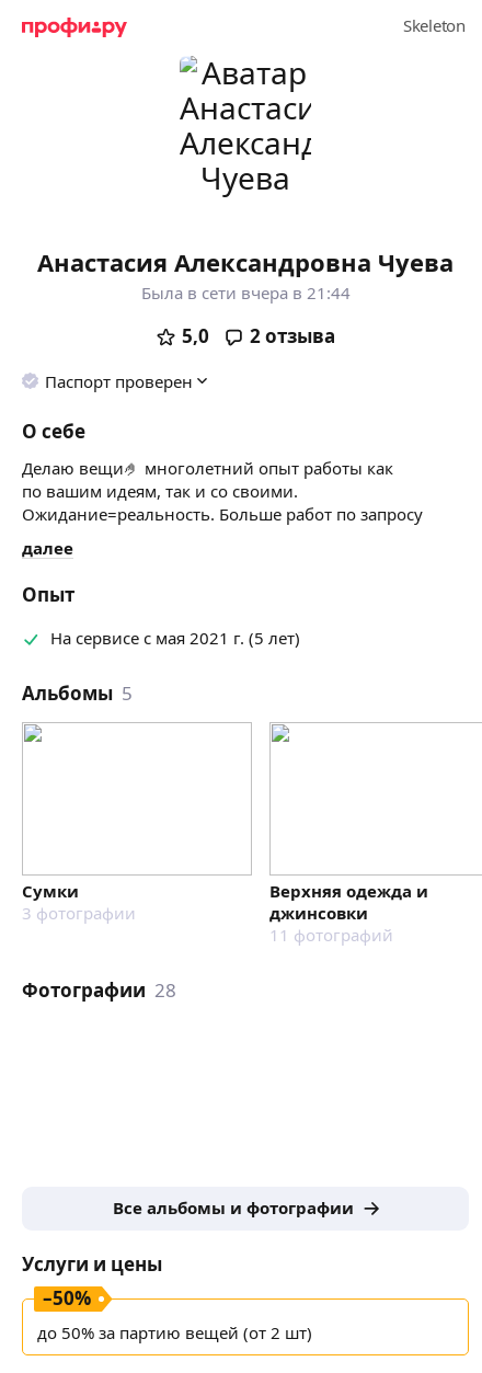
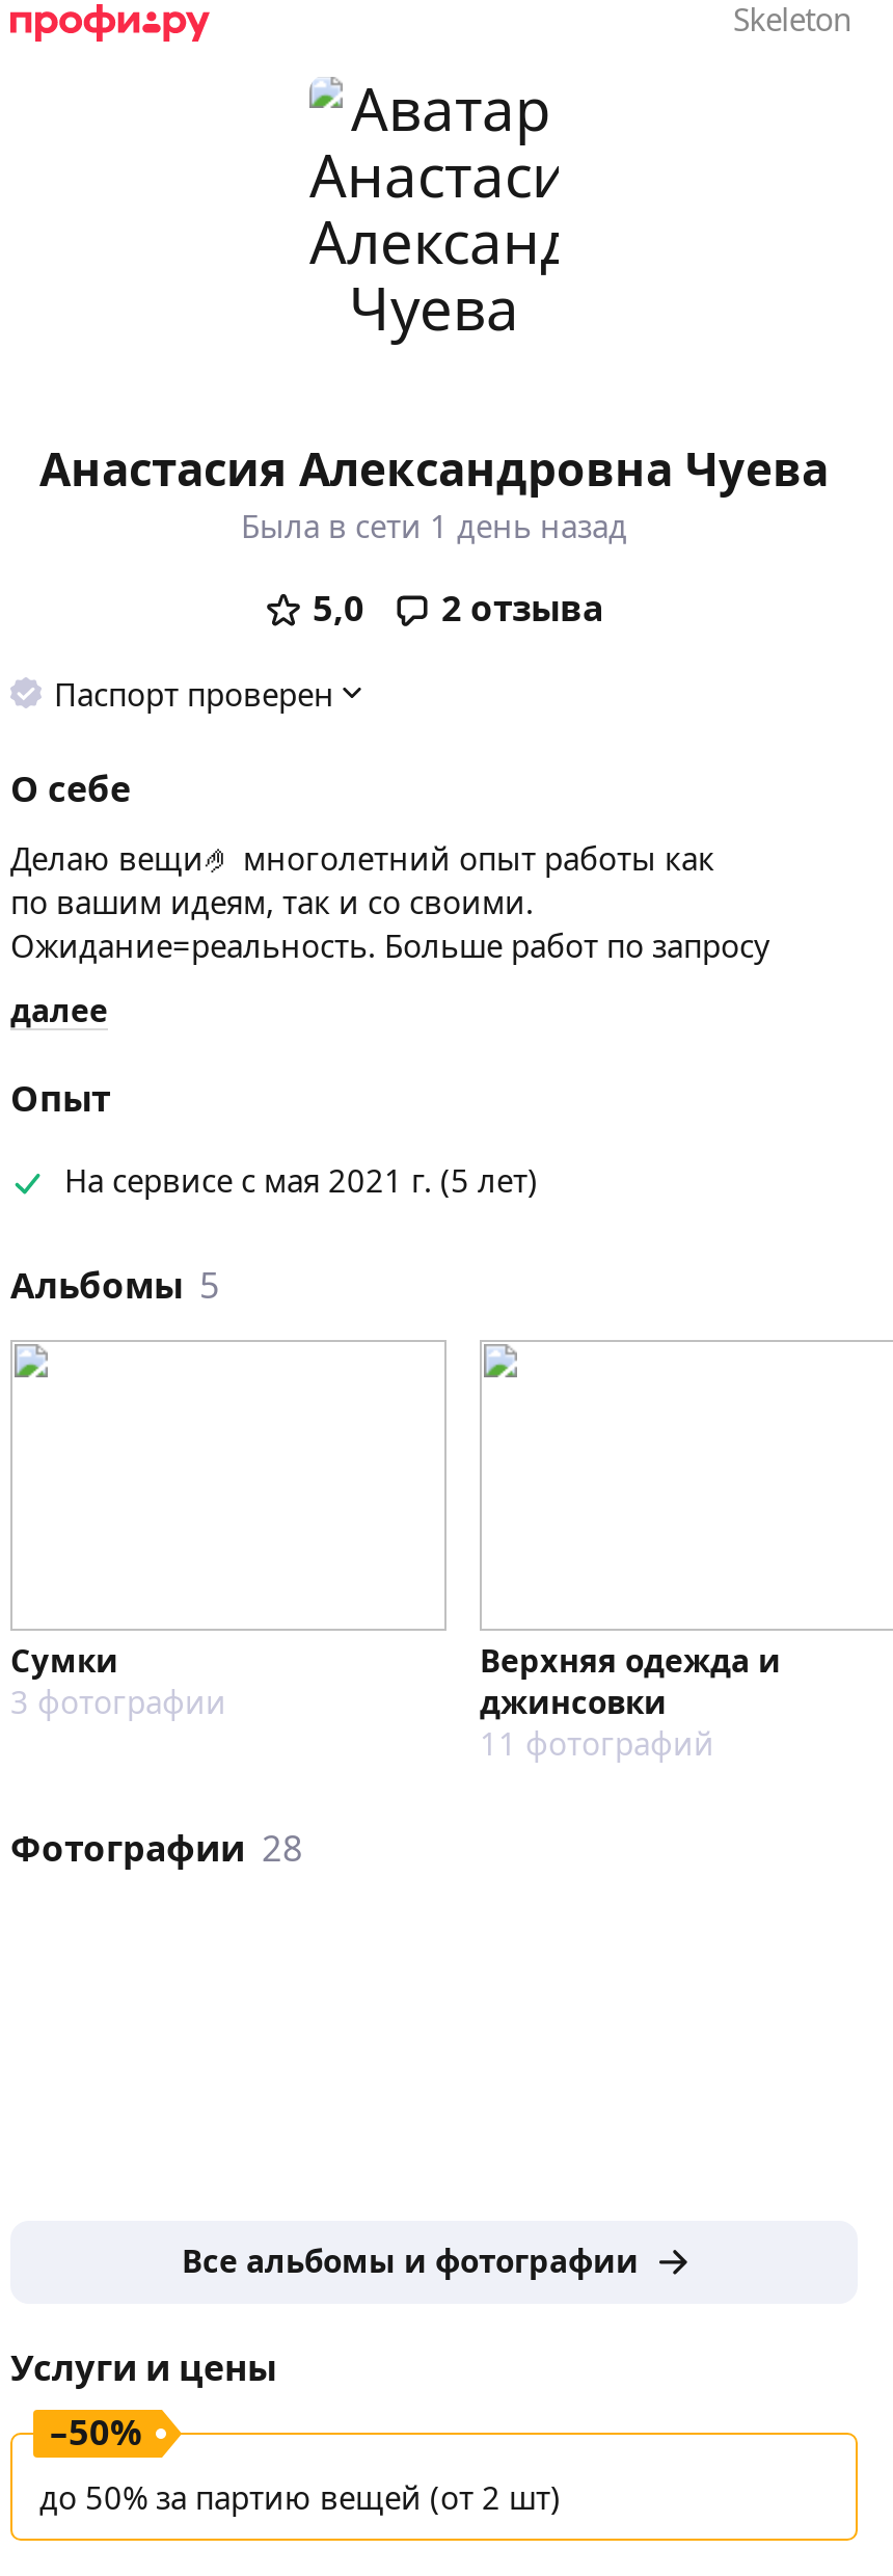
[141,282,350,304] Была в сети вчера в 21:44 -> [241,505,627,546] Была в сети 1 день назад

